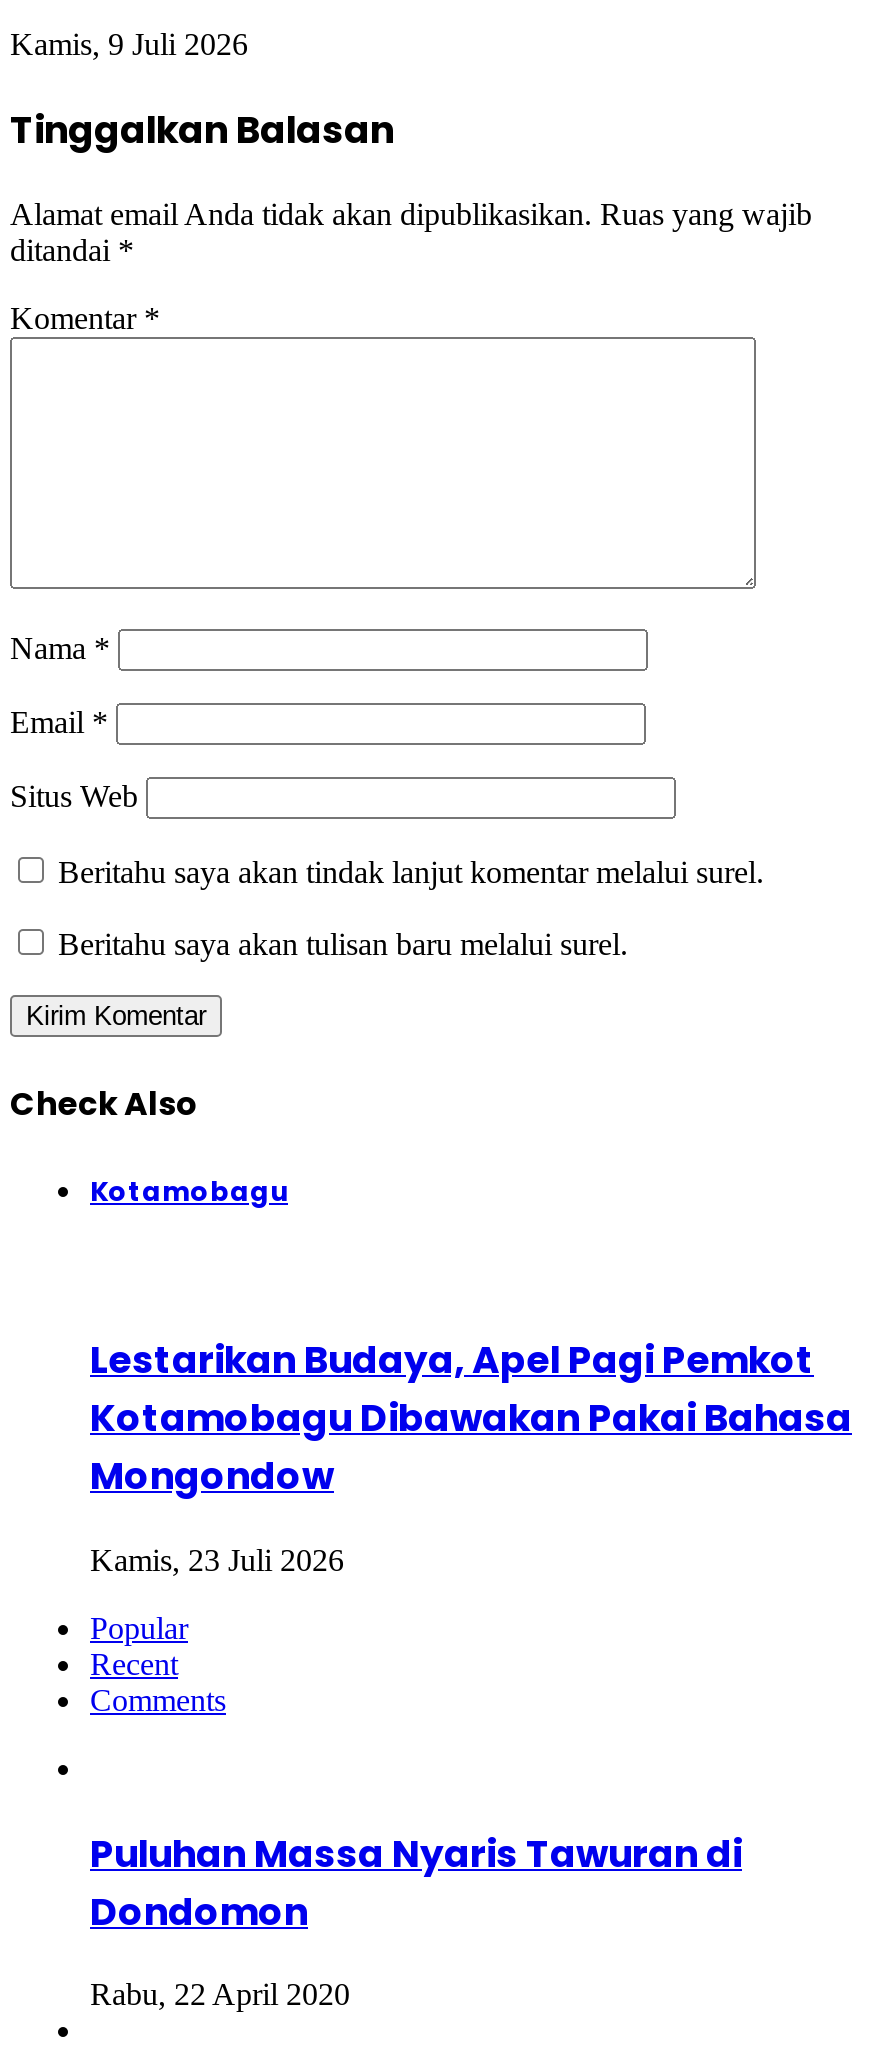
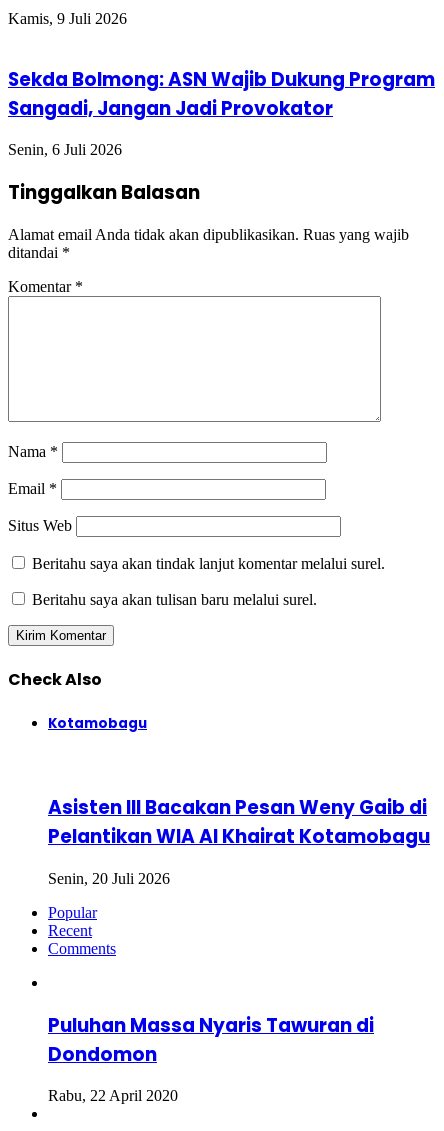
none -> [8,66,435,158] Sekda Bolmong: ASN Wajib Dukung Program | Sangadi, Jangan Jadi Provokator | Senin, 6 Juli 2026
moved [10,103,812,1127] -> [8,179,409,691]: Tinggalkan Balasan | Alamat email Anda tidak akan dipublikasikan. Ruas yang wajib | ditandai * | ... | Beritahu saya akan tulisan baru melalui surel. | Check Also
[90,1334,852,1504] Lestarikan Budaya, Apel Pagi Pemkot | Kotamobagu Dibawakan Pakai Bahasa | Mongondow -> [48,794,430,850] Asisten III Bacakan Pesan Weny Gaib di | Pelantikan WIA Al Khairat Kotamobagu
[90,1543,344,1577] Kamis, 23 Juli 2026 -> [48,870,170,887] Senin, 20 Juli 2026

